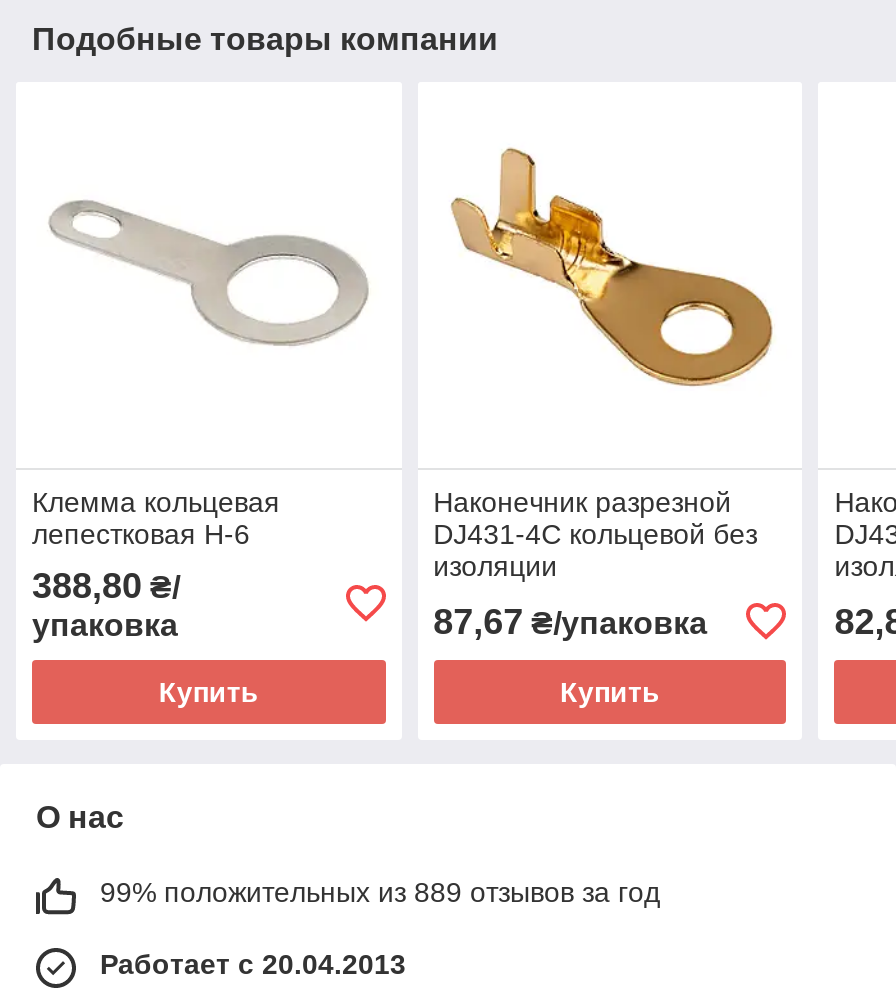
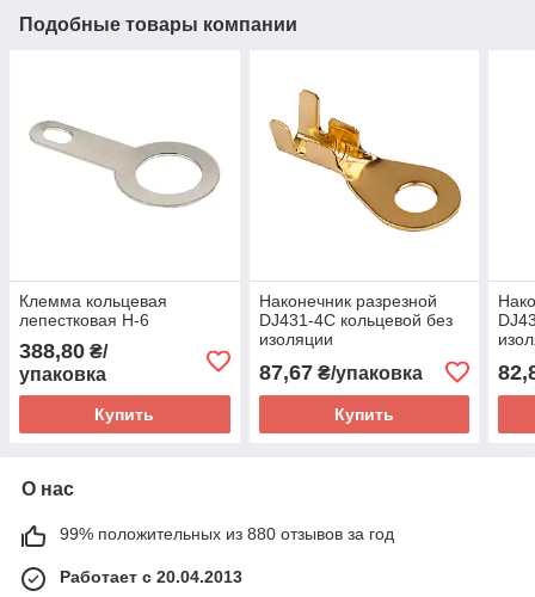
[100,875,660,907] 99% положительных из 889 отзывов за год -> [60,524,394,543] 99% положительных из 880 отзывов за год

